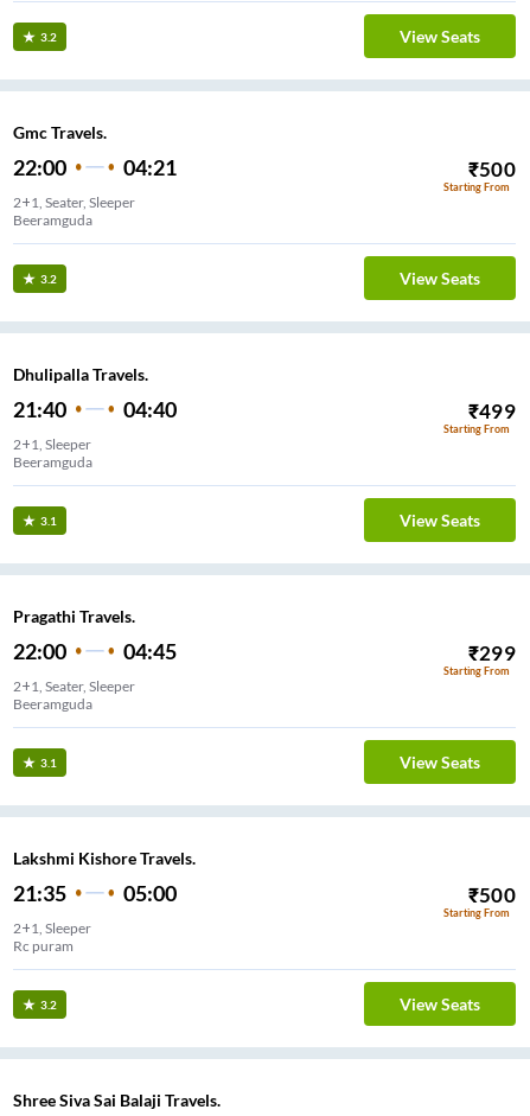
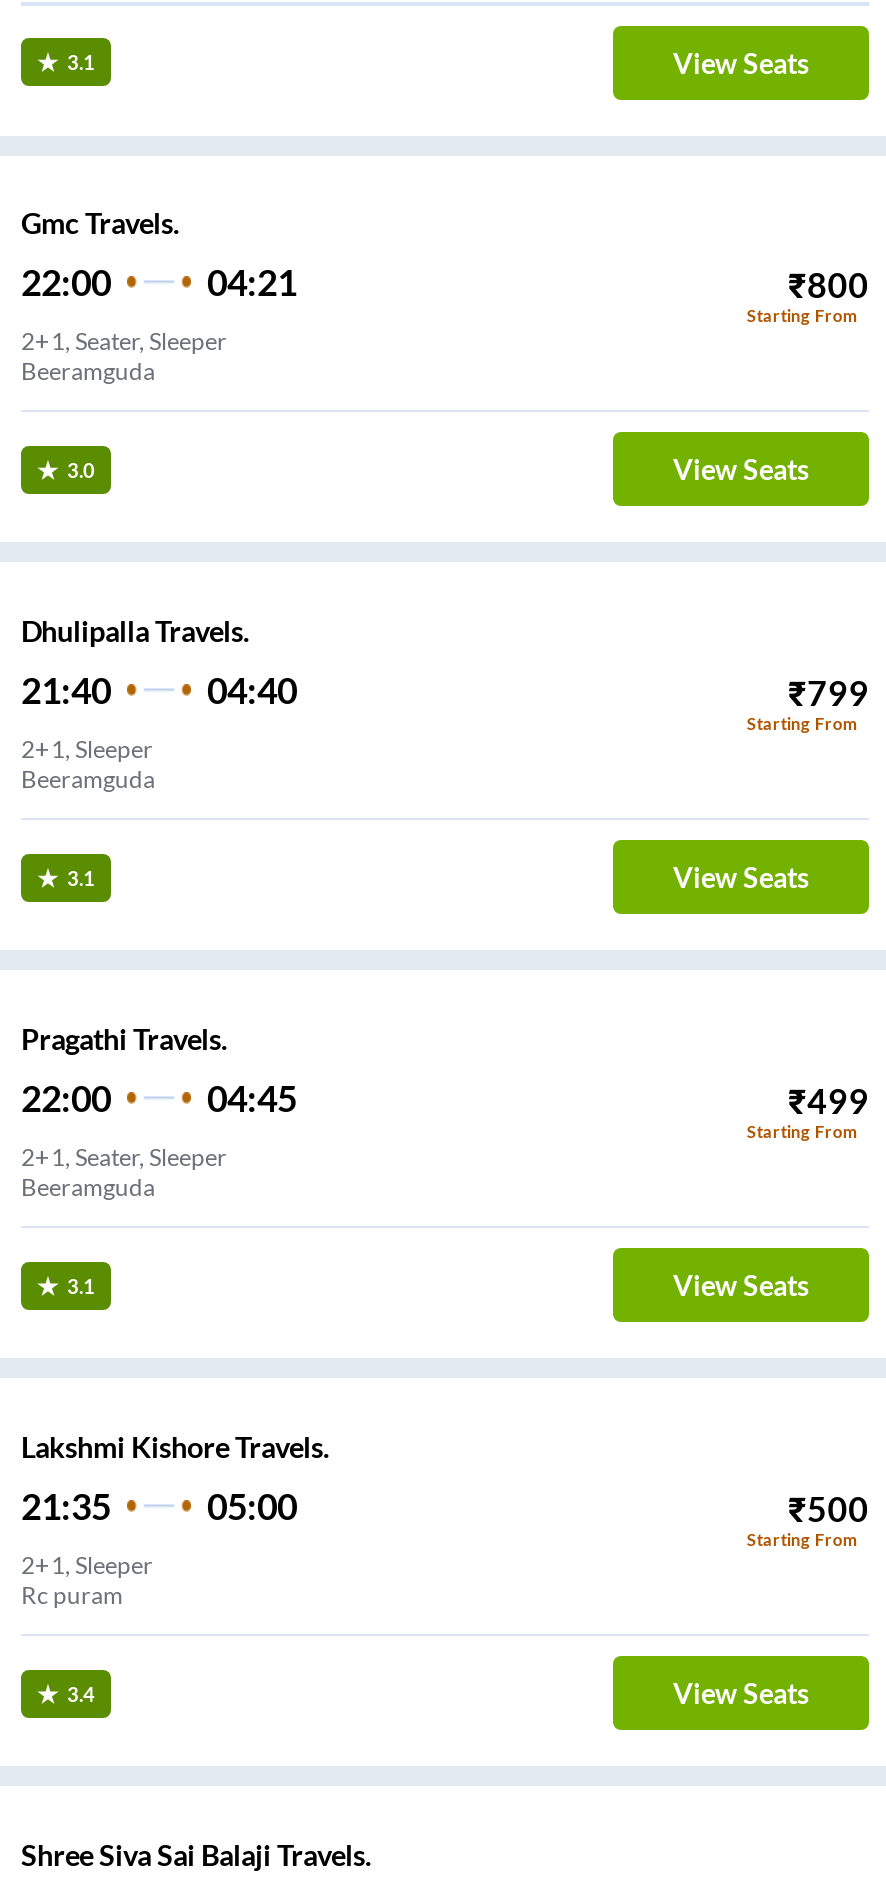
[40,30,57,44] 3.2 -> [67,50,95,74] 3.1
[468,156,516,181] ₹500 -> [788,264,869,306] ₹800
[40,271,57,286] 3.2 -> [67,458,95,482] 3.0
[468,398,516,423] ₹499 -> [788,672,869,714] ₹799
[468,640,516,665] ₹299 -> [788,1080,869,1122] ₹499
[40,997,57,1011] 3.2 -> [67,1682,95,1706] 3.4

